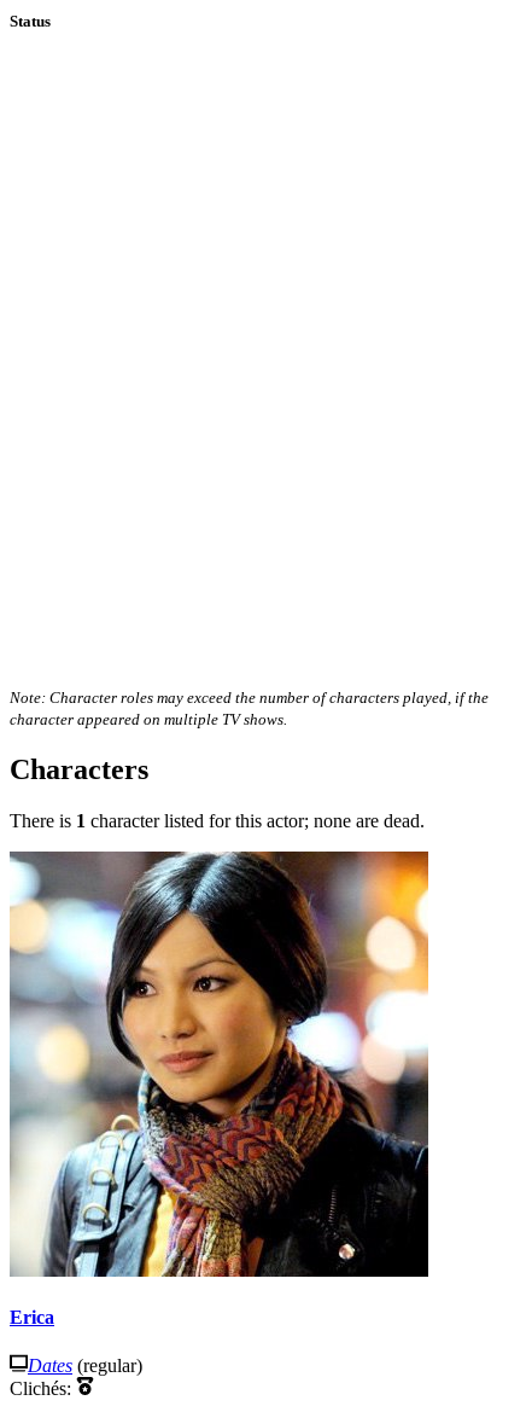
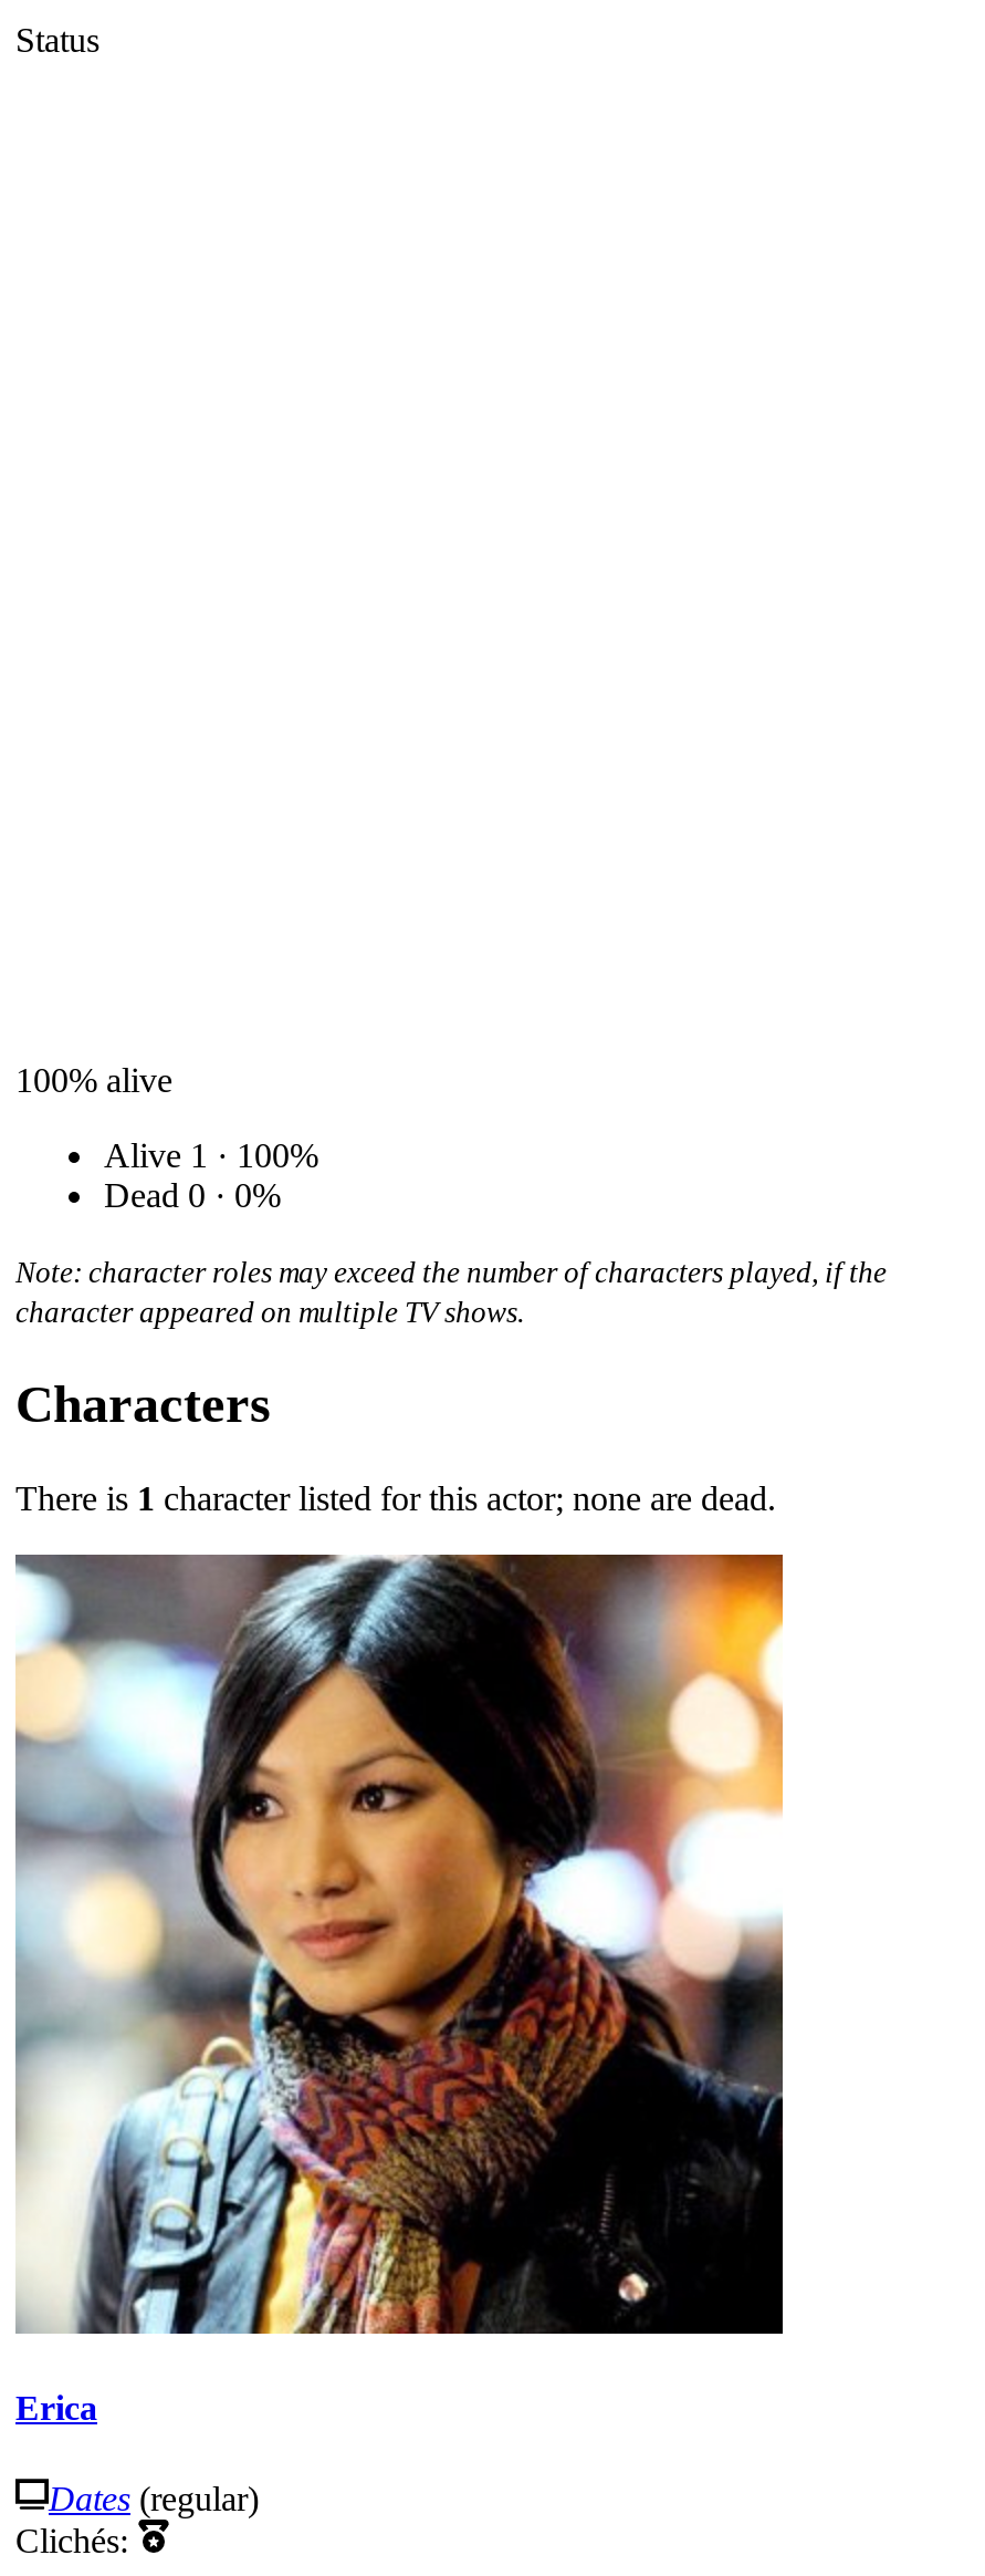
[10,688,489,707] Note: Character roles may exceed the number of characters played, if the -> [15,1062,887,1290] 100% alive | Alive 1 · 100% | Dead 0 · 0% | Note: character roles may exceed the number of characters played, if the

